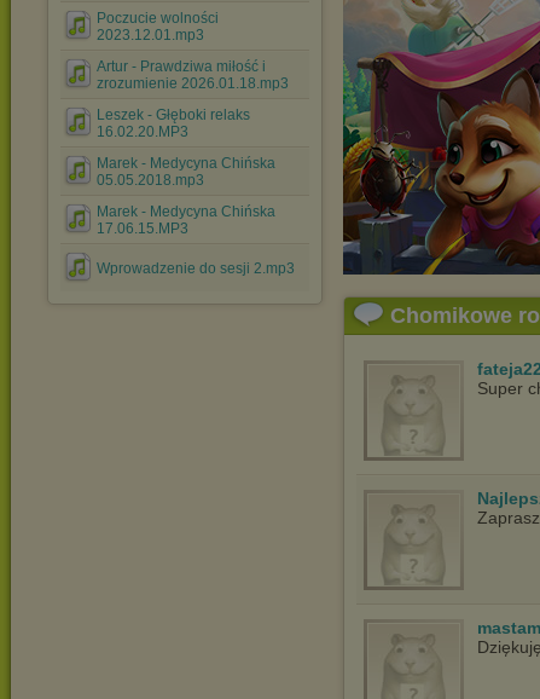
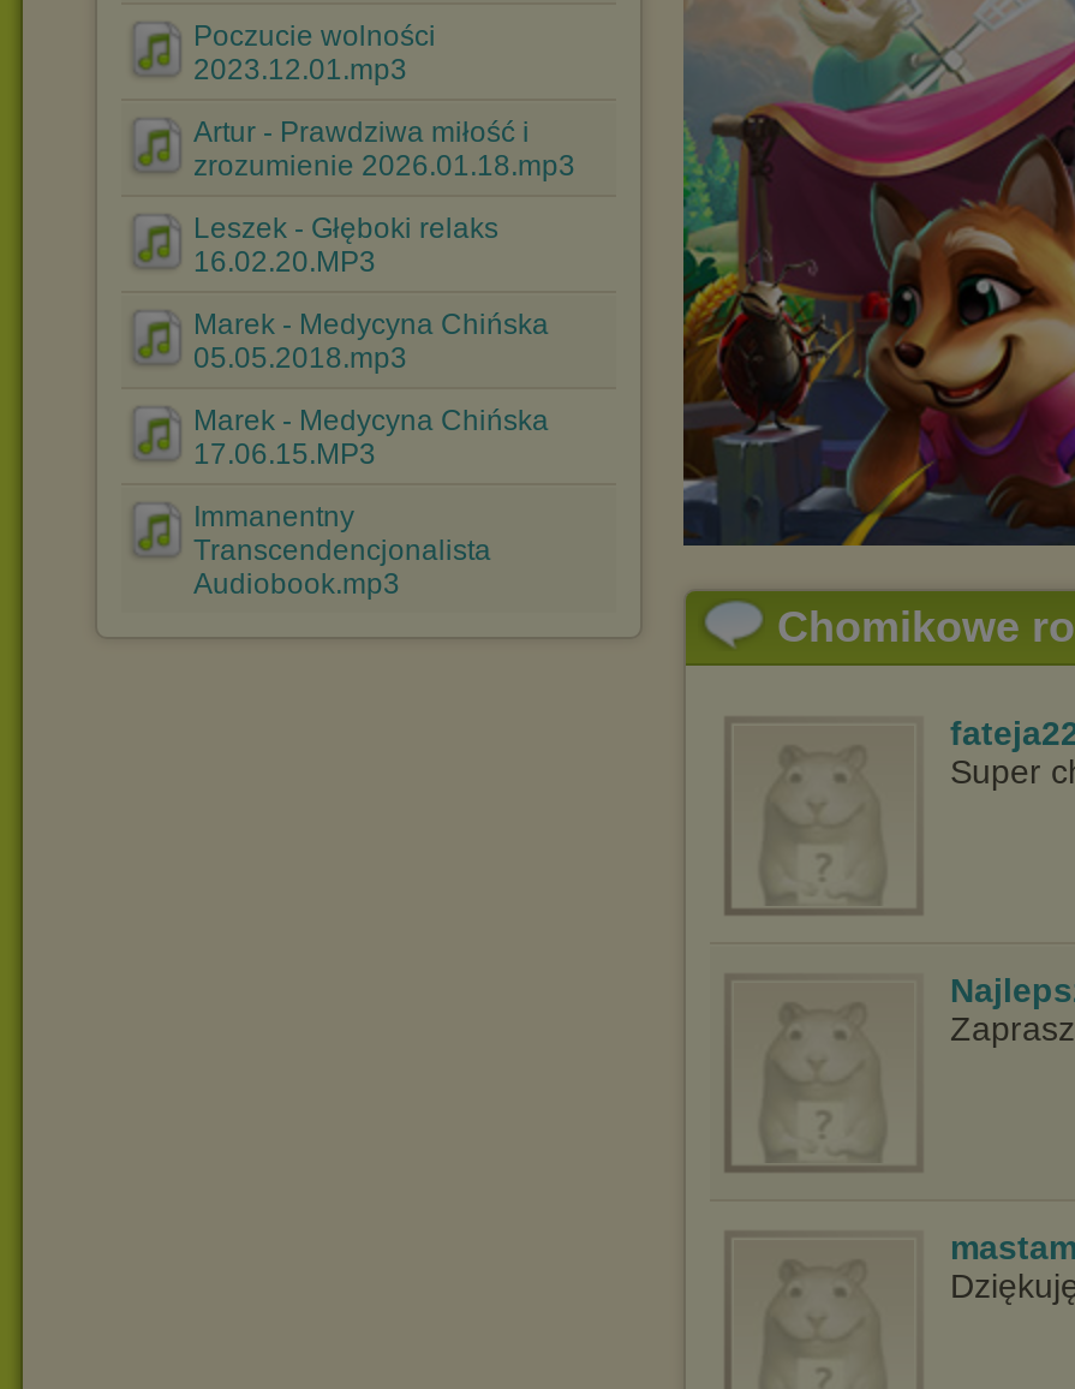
[97,260,295,277] Wprowadzenie do sesji 2.mp3 -> [193,500,491,601] Immanentny | Transcendencjonalista | Audiobook.mp3

